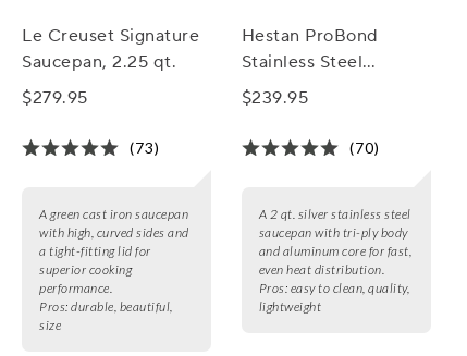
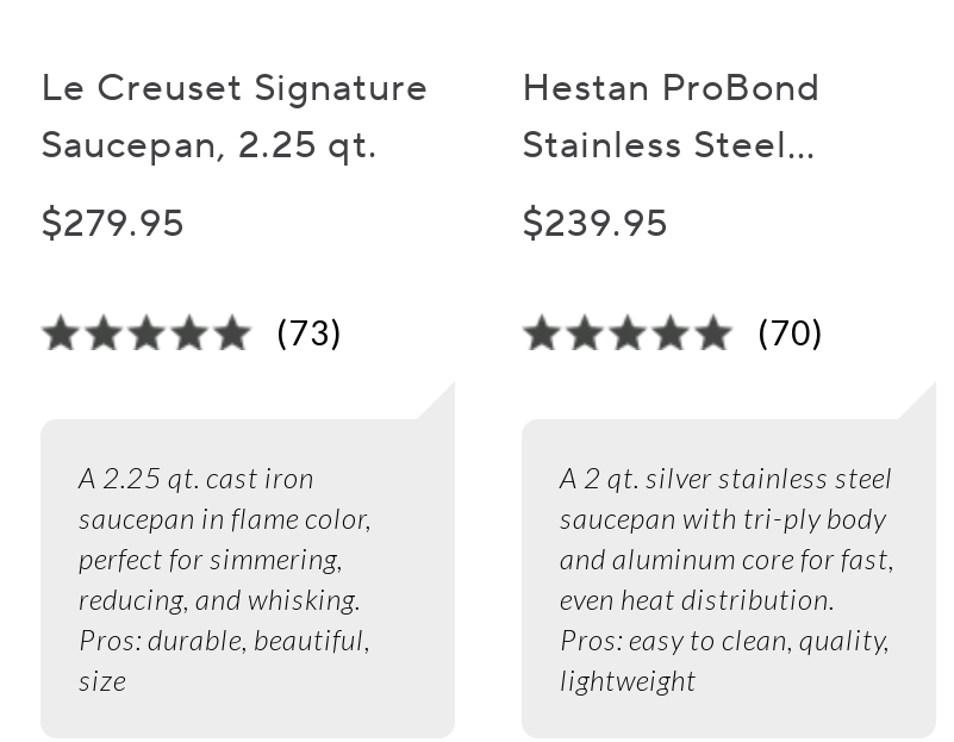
[39,206,189,296] A green cast iron saucepan | with high, curved sides and | a tight-fitting lid for | superior cooking | performance. -> [79,460,372,618] A 2.25 qt. cast iron | saucepan in flame color, | perfect for simmering, | reducing, and whisking.

